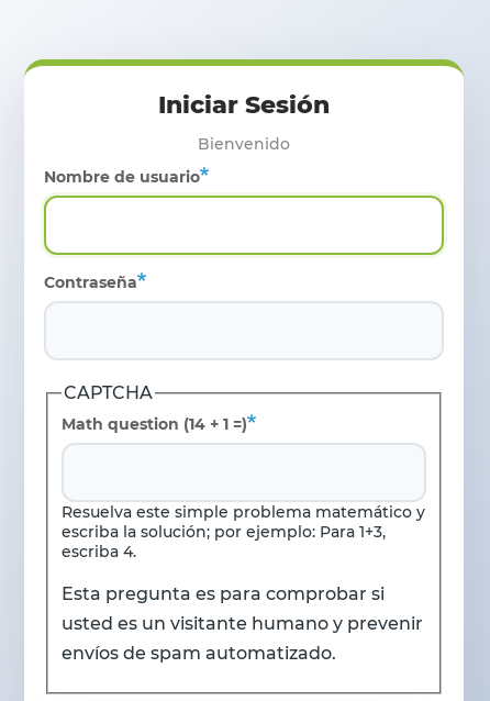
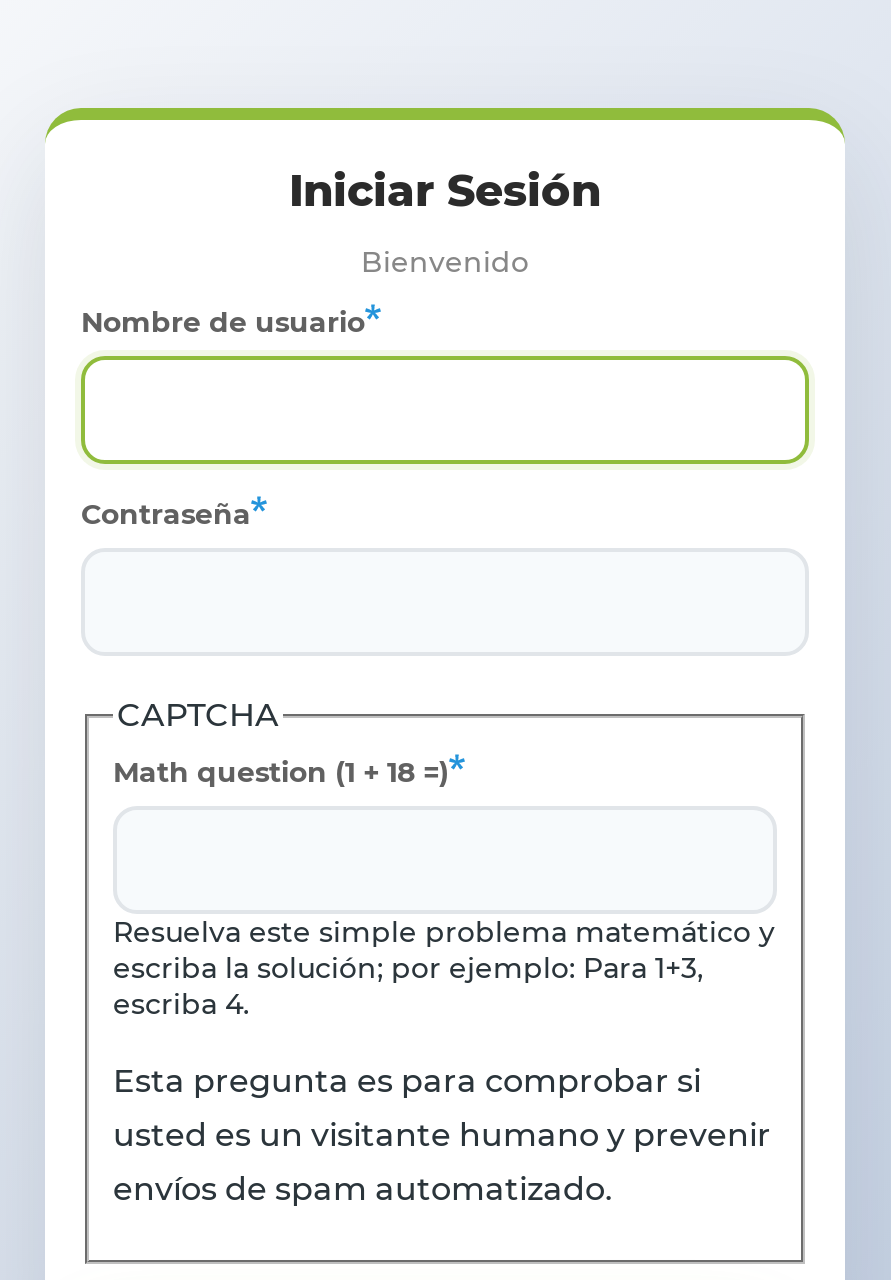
[62,414,247,434] Math question (14 + 1 =) -> [113,753,449,789] Math question (1 + 18 =)

